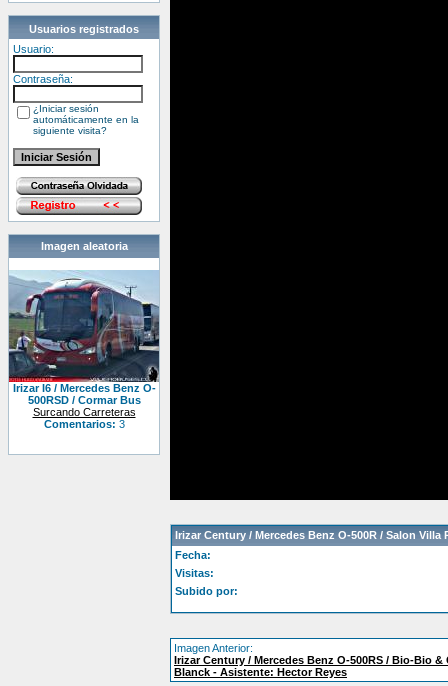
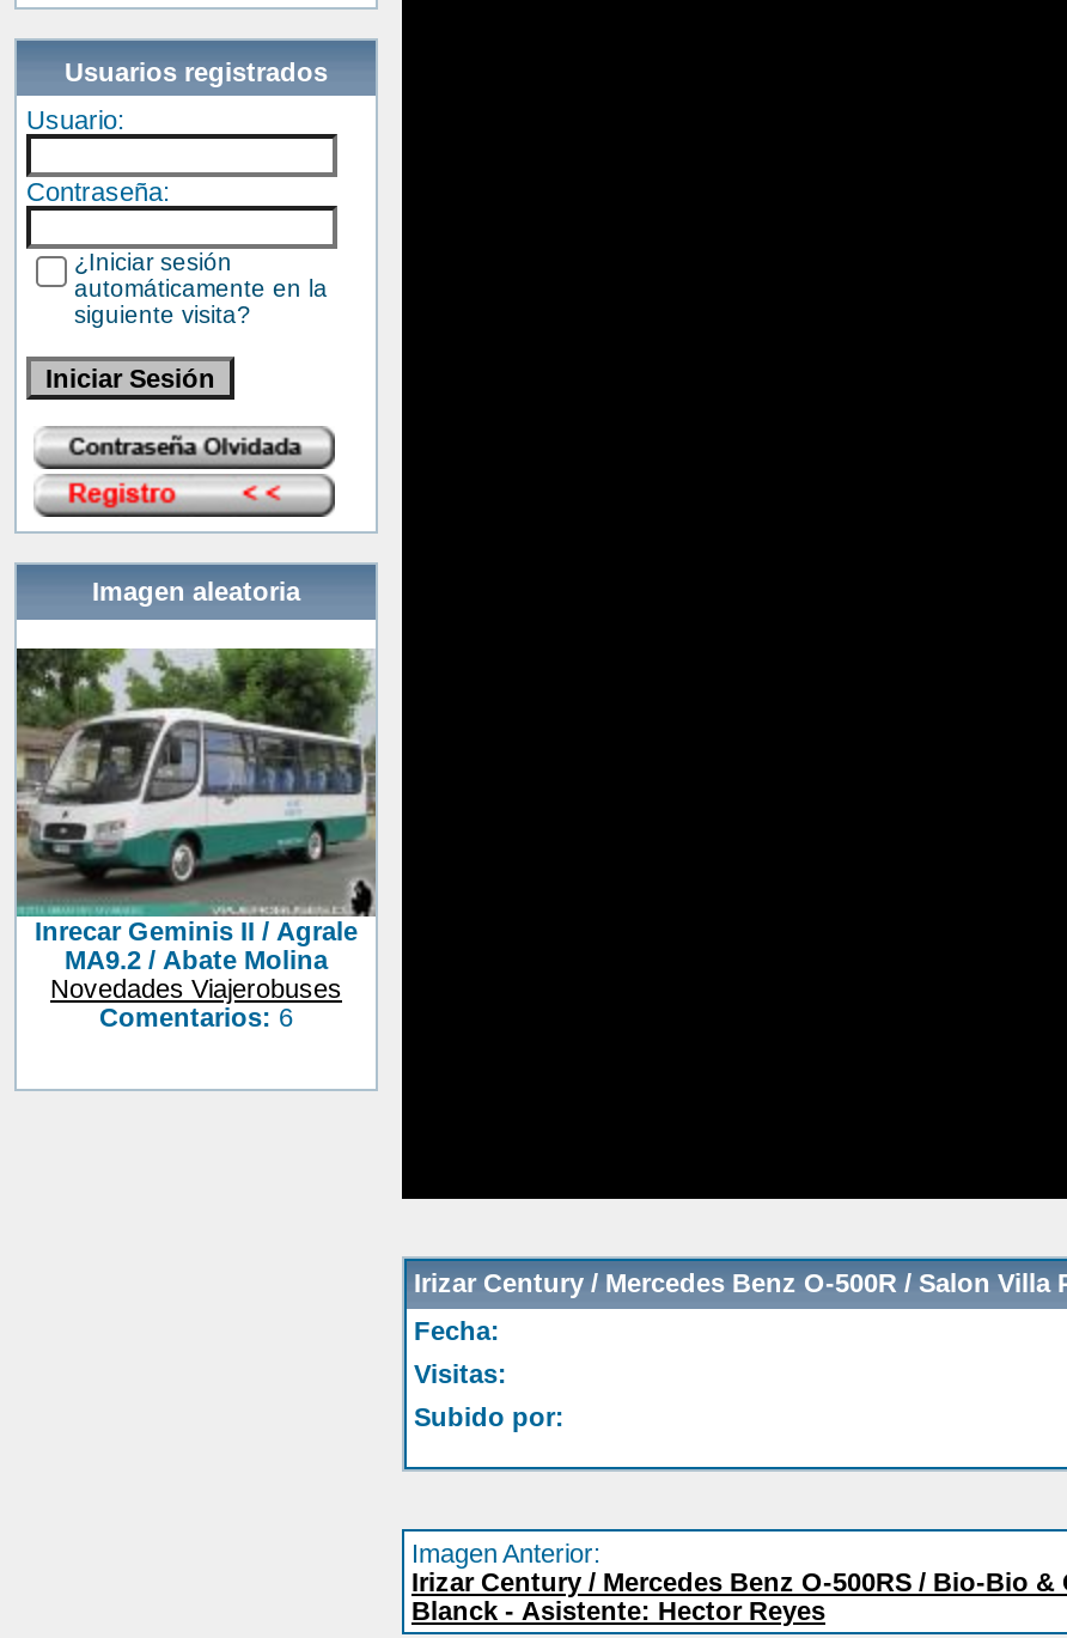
[8,270,159,430] [image] | Irizar I6 / Mercedes Benz O- | 500RSD / Cormar Bus | Surcando Carreteras | Comentarios:3 -> [14,646,376,1031] [image] | Inrecar Geminis II / Agrale | MA9.2 / Abate Molina | Novedades Viajerobuses | Comentarios:6

